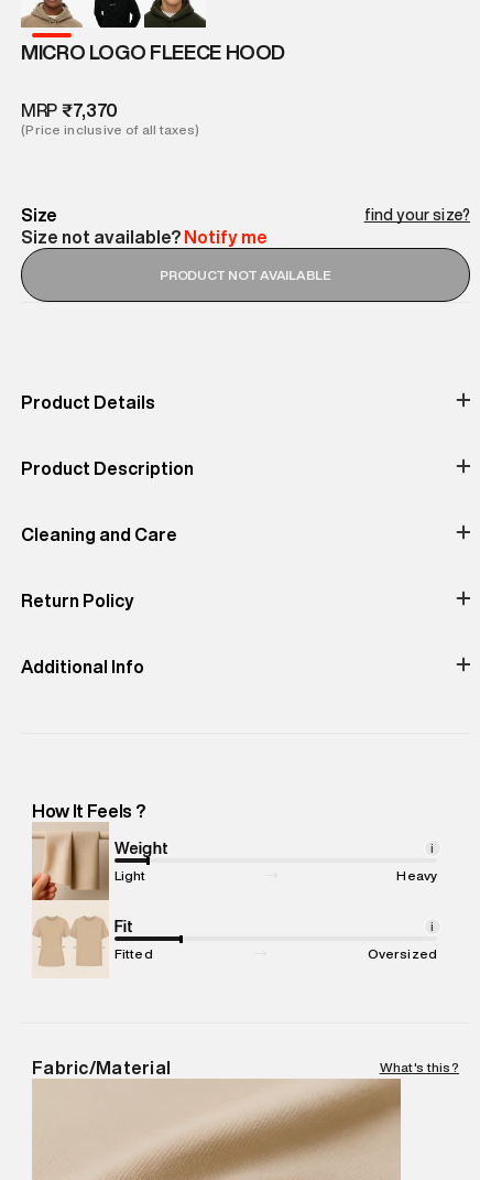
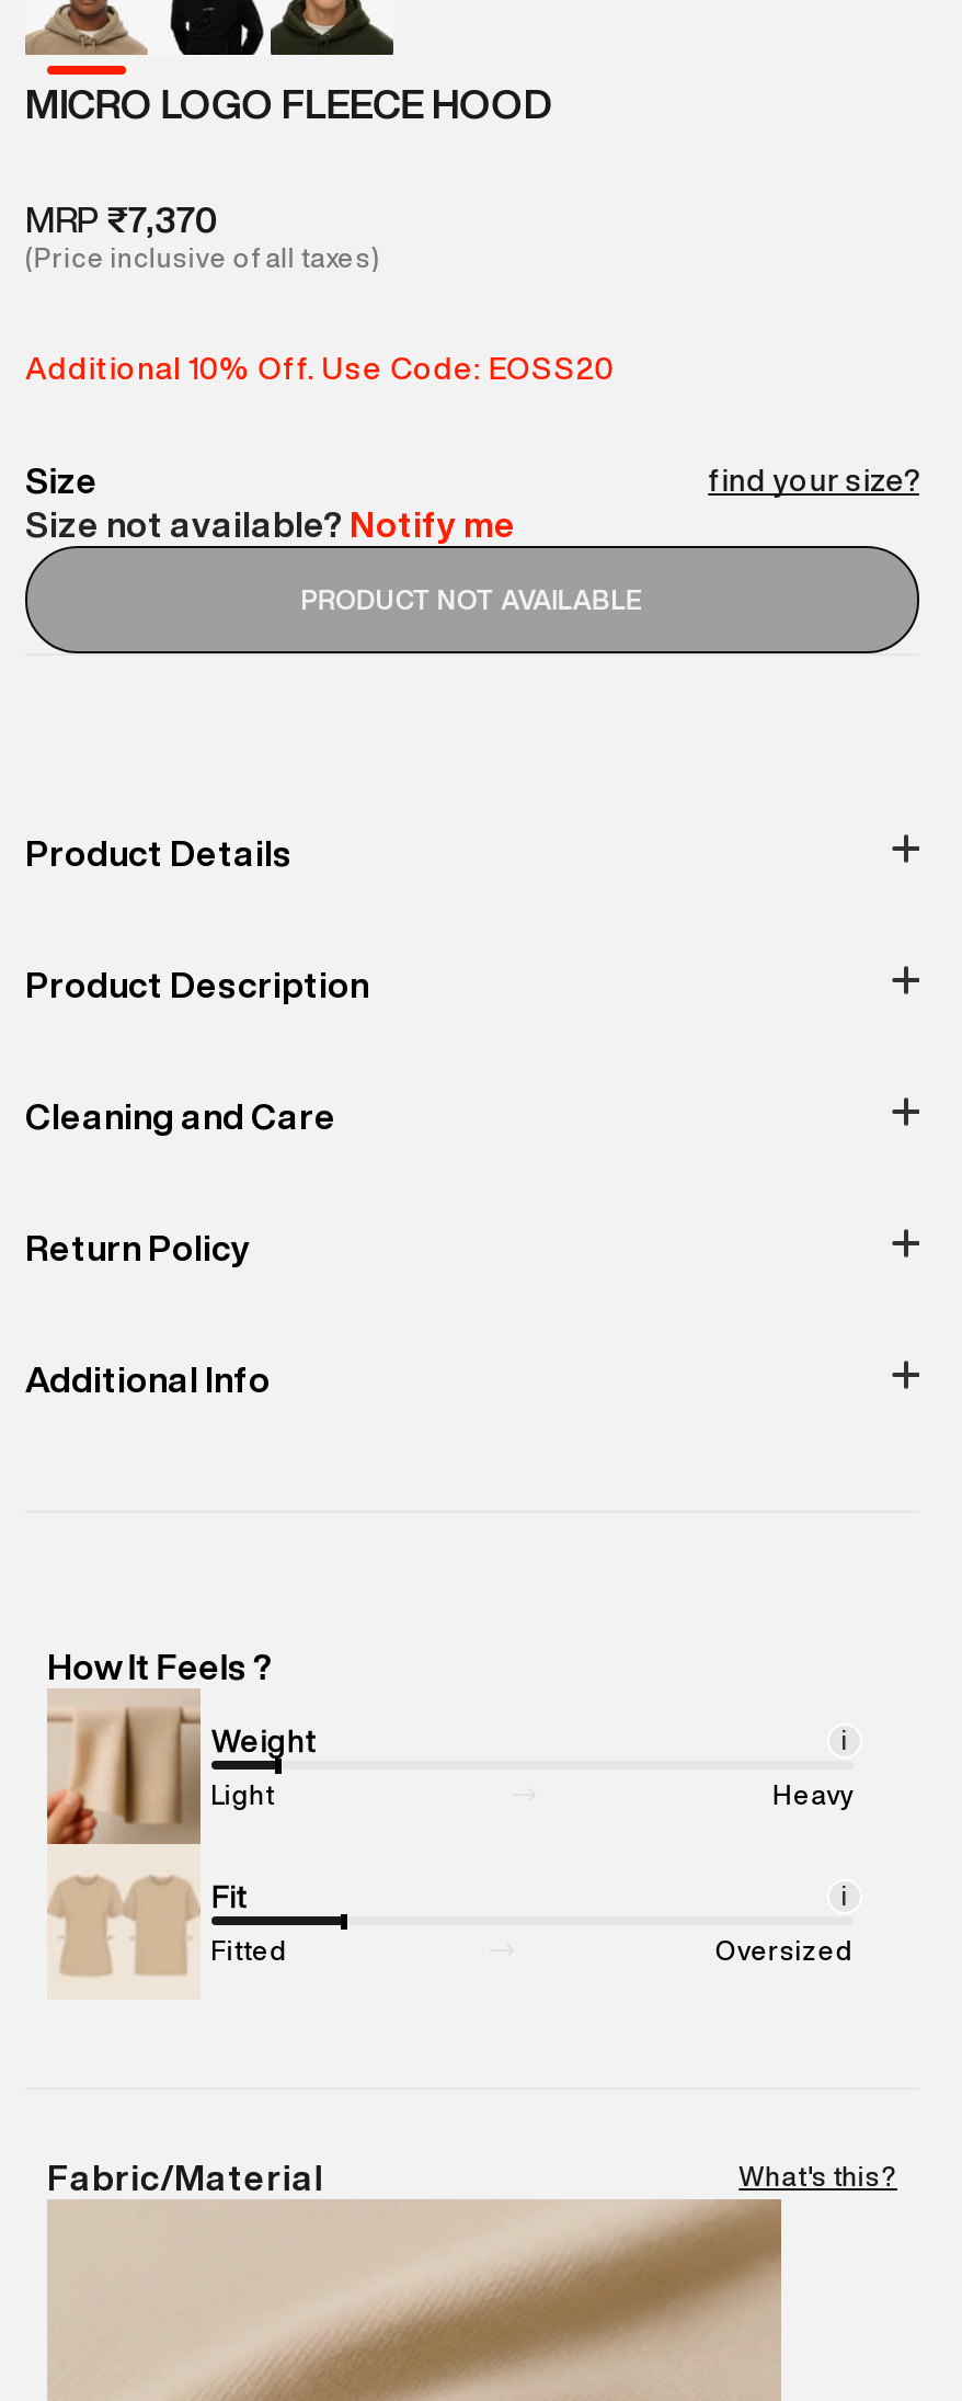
none -> [25,352,615,383] Additional 10% Off. Use Code: EOSS20

